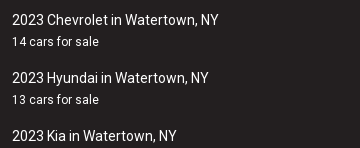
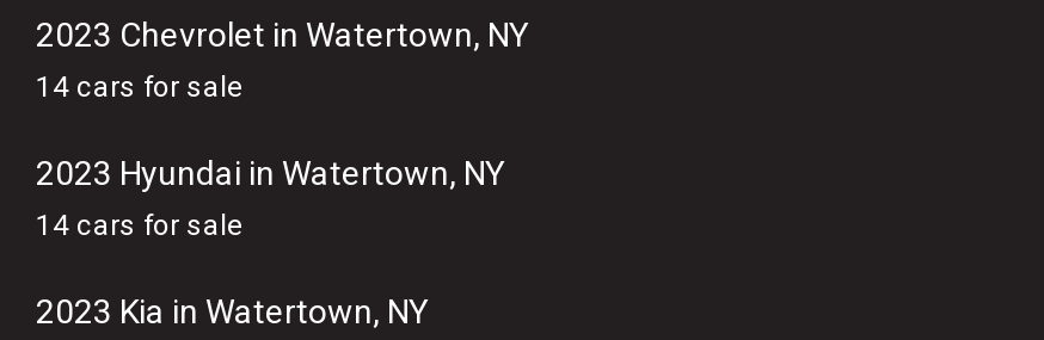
[12,93,99,107] 13 cars for sale -> [36,209,244,242] 14 cars for sale

